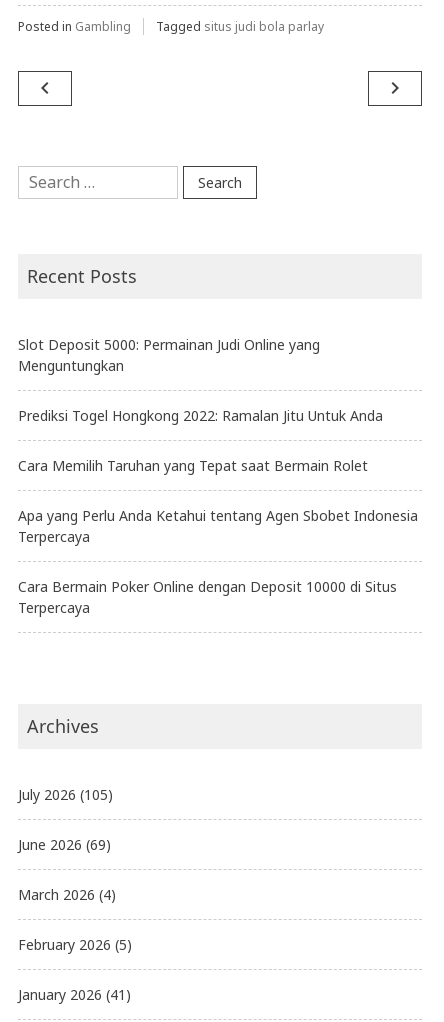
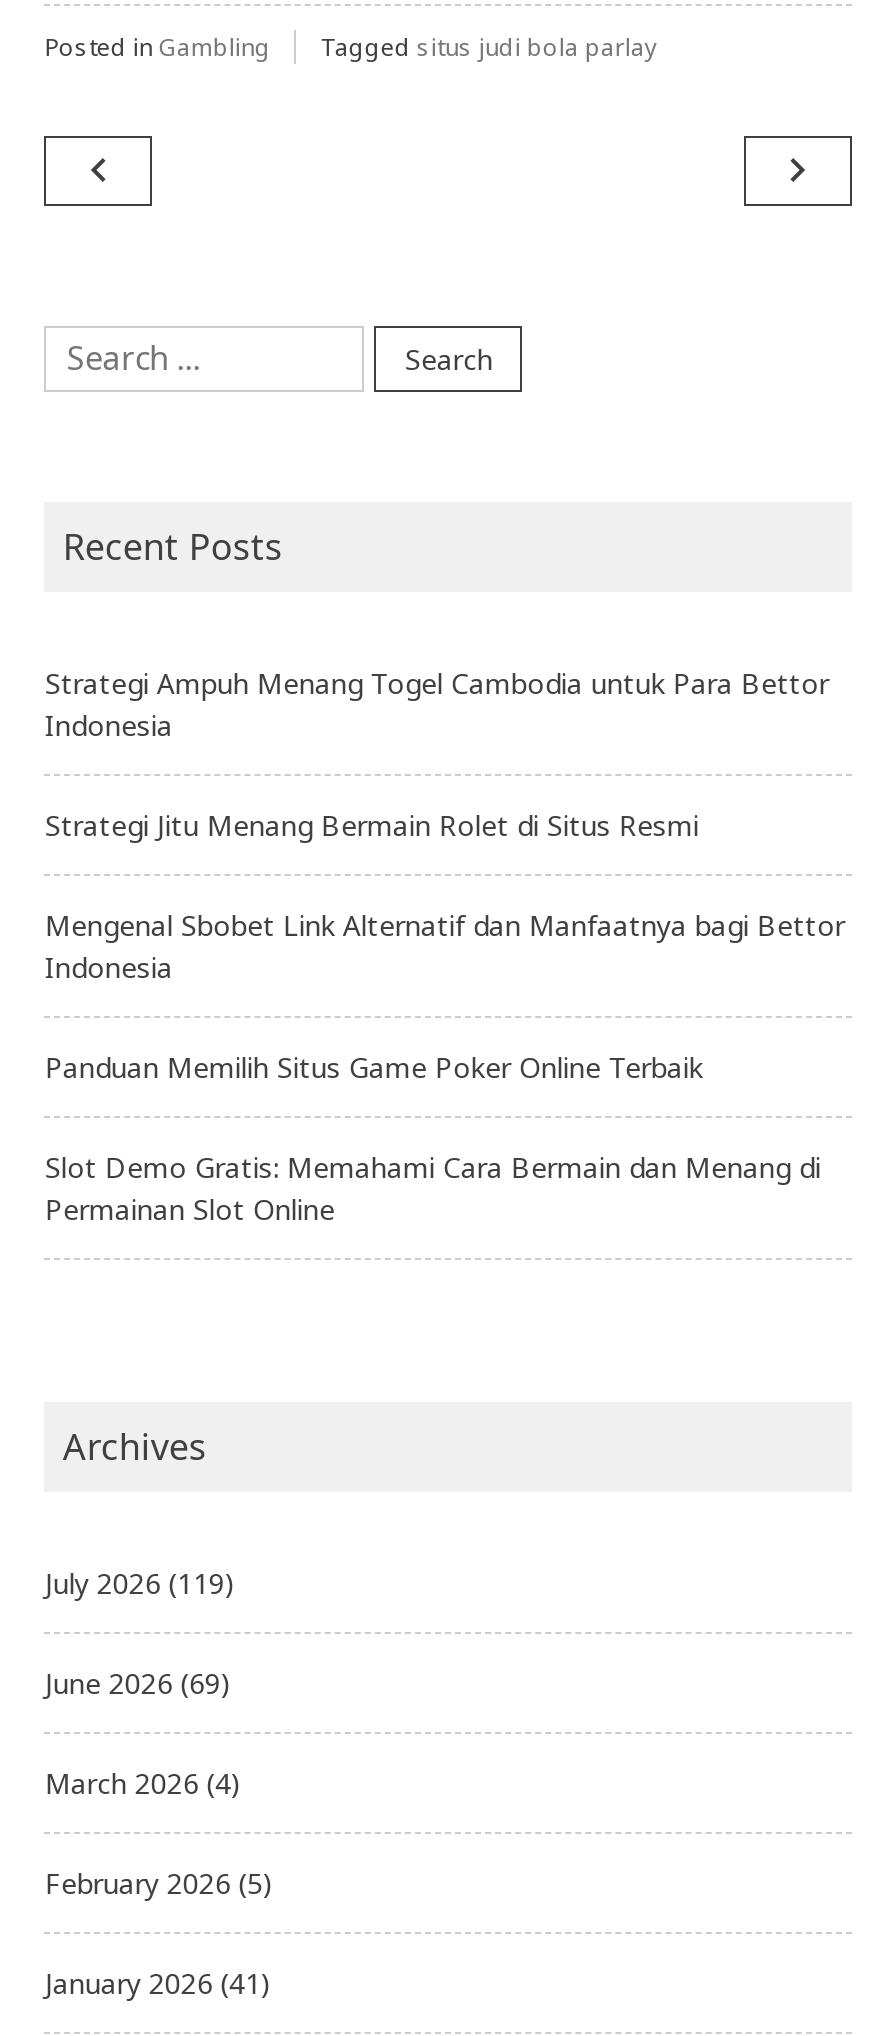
[18,335,320,375] Slot Deposit 5000: Permainan Judi Online yang | Menguntungkan -> [45,663,829,743] Strategi Ampuh Menang Togel Cambodia untuk Para Bettor | Indonesia
[18,406,383,425] Prediksi Togel Hongkong 2022: Ramalan Jitu Untuk Anda -> [45,805,699,843] Strategi Jitu Menang Bermain Rolet di Situs Resmi
[18,456,368,475] Cara Memilih Taruhan yang Tepat saat Bermain Rolet -> [45,905,845,985] Mengenal Sbobet Link Alternatif dan Manfaatnya bagi Bettor | Indonesia
[18,506,418,546] Apa yang Perlu Anda Ketahui tentang Agen Sbobet Indonesia | Terpercaya -> [45,1047,703,1085] Panduan Memilih Situs Game Poker Online Terbaik
[18,577,397,617] Cara Bermain Poker Online dengan Deposit 10000 di Situs | Terpercaya -> [45,1147,821,1227] Slot Demo Gratis: Memahami Cara Bermain dan Menang di | Permainan Slot Online
[18,785,113,804] July 2026 (105) -> [45,1563,235,1601] July 2026 (119)

